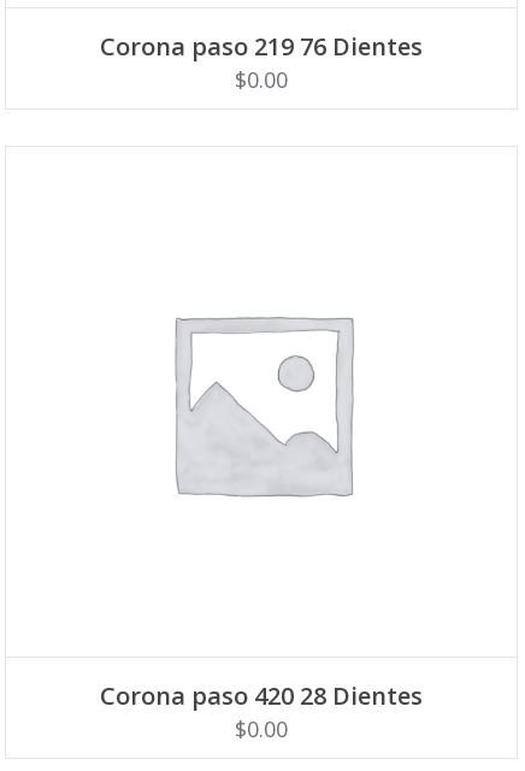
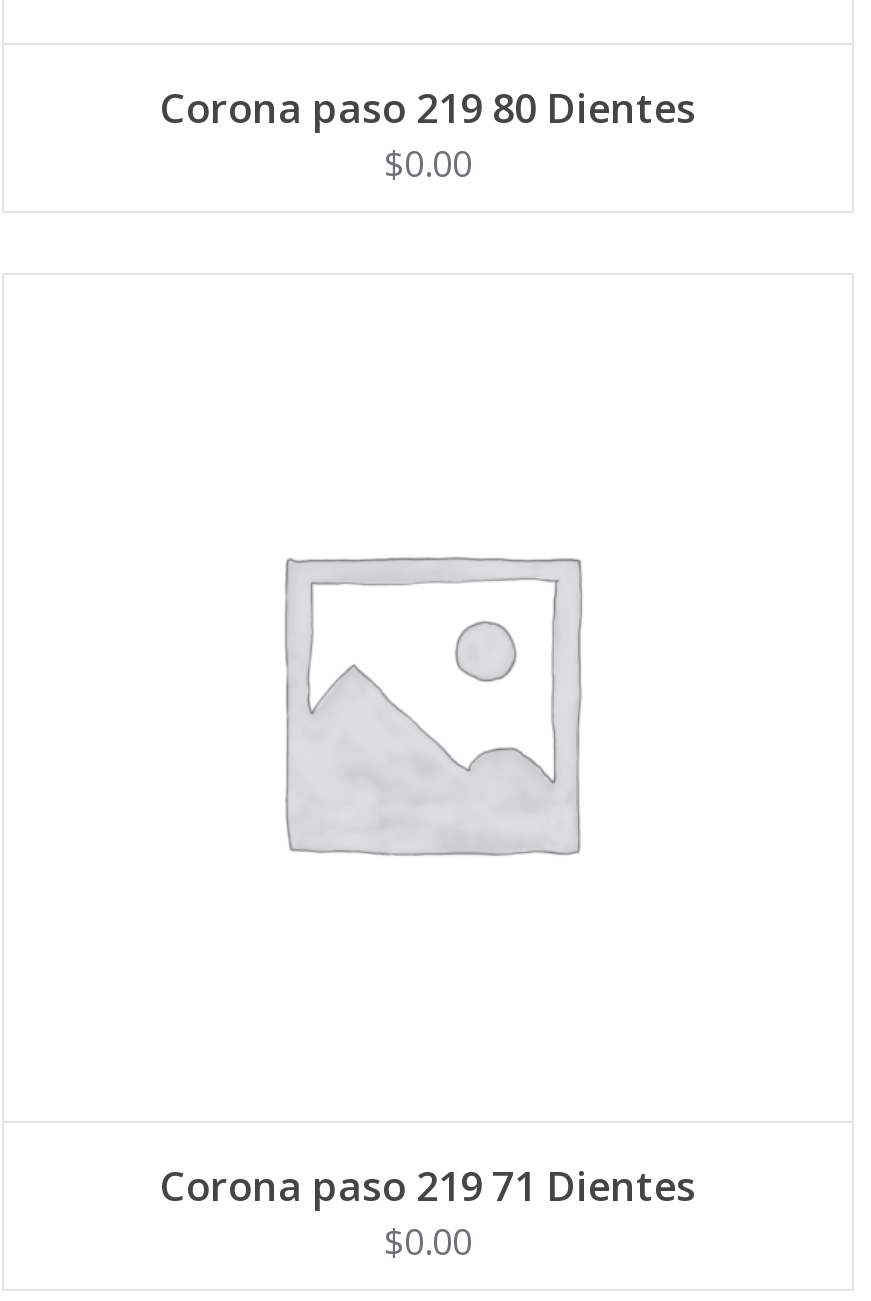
[100,30,423,62] Corona paso 219 76 Dientes -> [160,80,696,134] Corona paso 219 80 Dientes
[100,680,423,712] Corona paso 420 28 Dientes -> [160,1159,696,1213] Corona paso 219 71 Dientes

